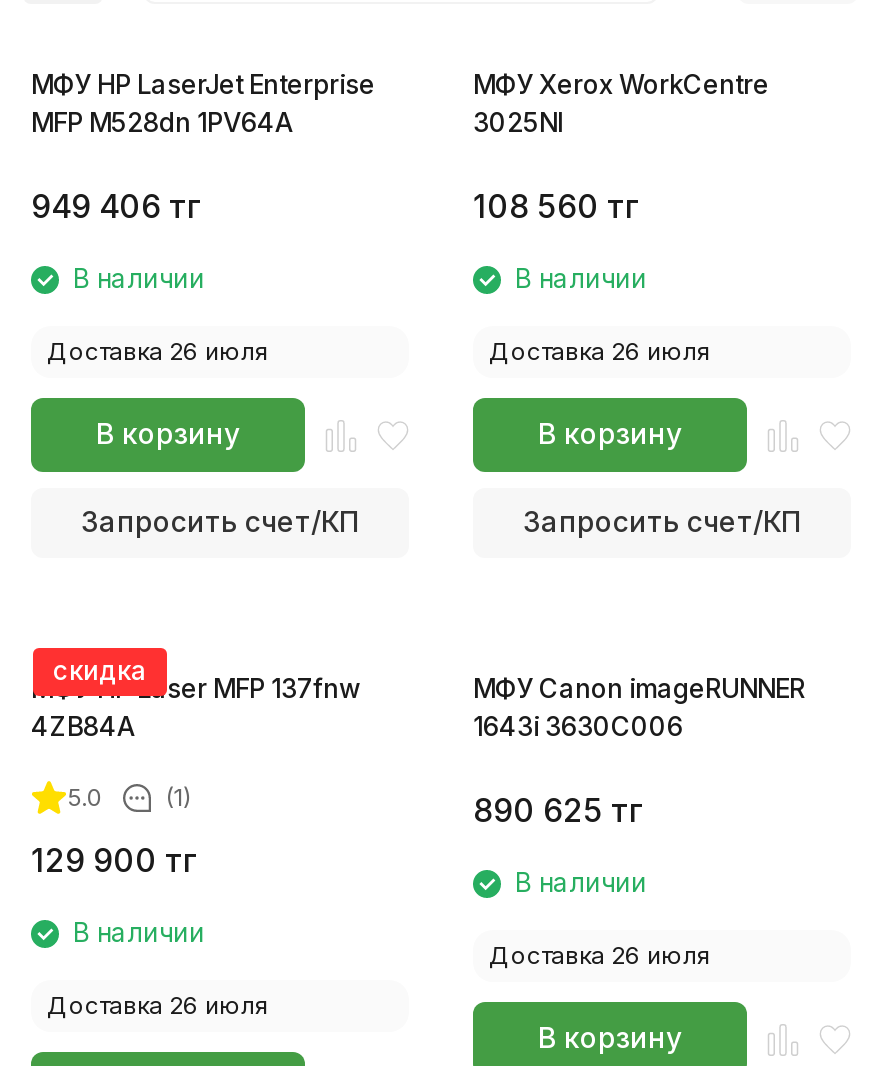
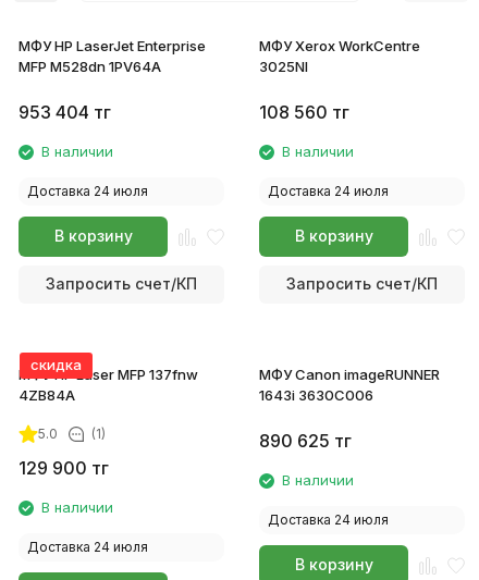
[31,186,201,226] 949 406 тг -> [19,101,111,123] 953 404 тг
[47,336,269,366] Доставка 26 июля -> [27,183,148,199] Доставка 24 июля
[489,336,711,366] Доставка 26 июля -> [268,183,389,199] Доставка 24 июля
[489,940,711,970] Доставка 26 июля -> [268,511,389,528] Доставка 24 июля
[47,990,269,1020] Доставка 26 июля -> [27,539,148,555] Доставка 24 июля

